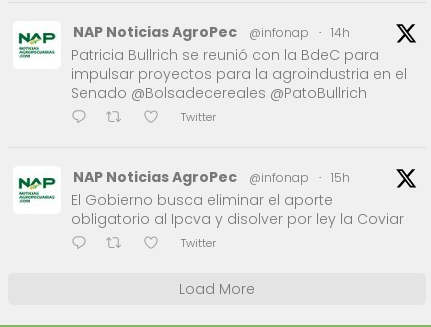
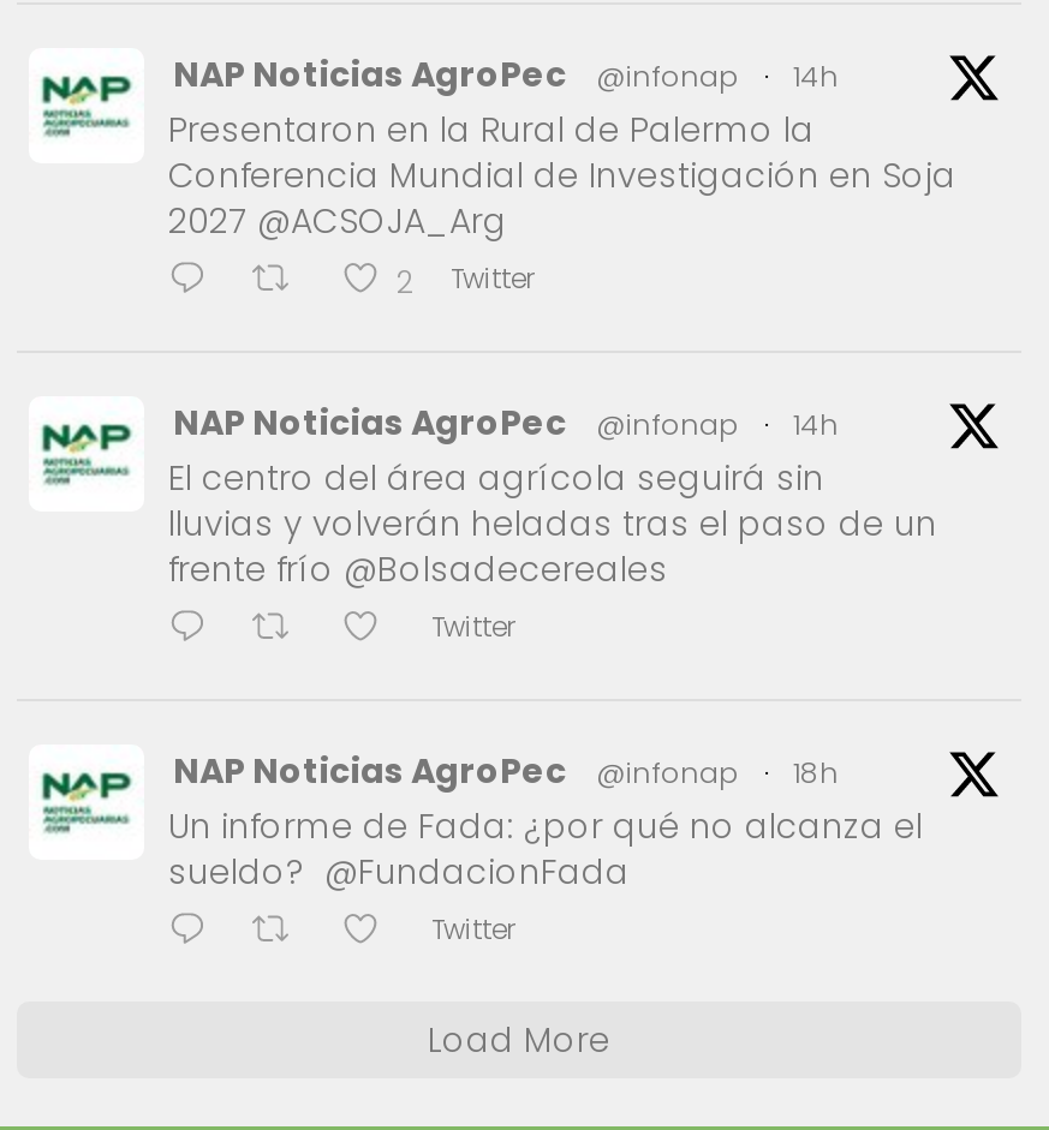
[71,44,407,102] Patricia Bullrich se reunió con la BdeC para | impulsar proyectos para la agroindustria en el | Senado @Bolsadecereales @PatoBullrich -> [168,104,956,302] Presentaron en la Rural de Palermo la | Conferencia Mundial de Investigación en Soja | 2027 @ACSOJA_Arg | 2
[71,168,404,228] 15h | El Gobierno busca eliminar el aporte | obligatorio al Ipcva y disolver por ley la Coviar -> [168,402,937,895] 14h | El centro del área agrícola seguirá sin | lluvias y volverán heladas tras el paso de un | frente frío @Bolsadecereales | Twitter | NAP Noticias AgroPec | @infonap | 18h | Un informe de Fada: ¿por qué no alcanza el | sueldo? @FundacionFada

